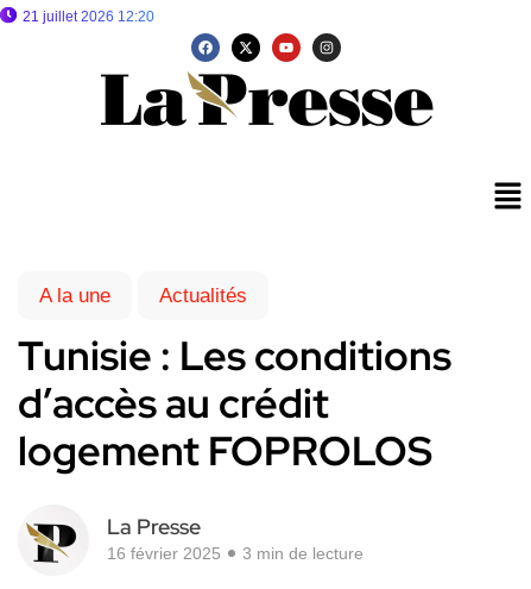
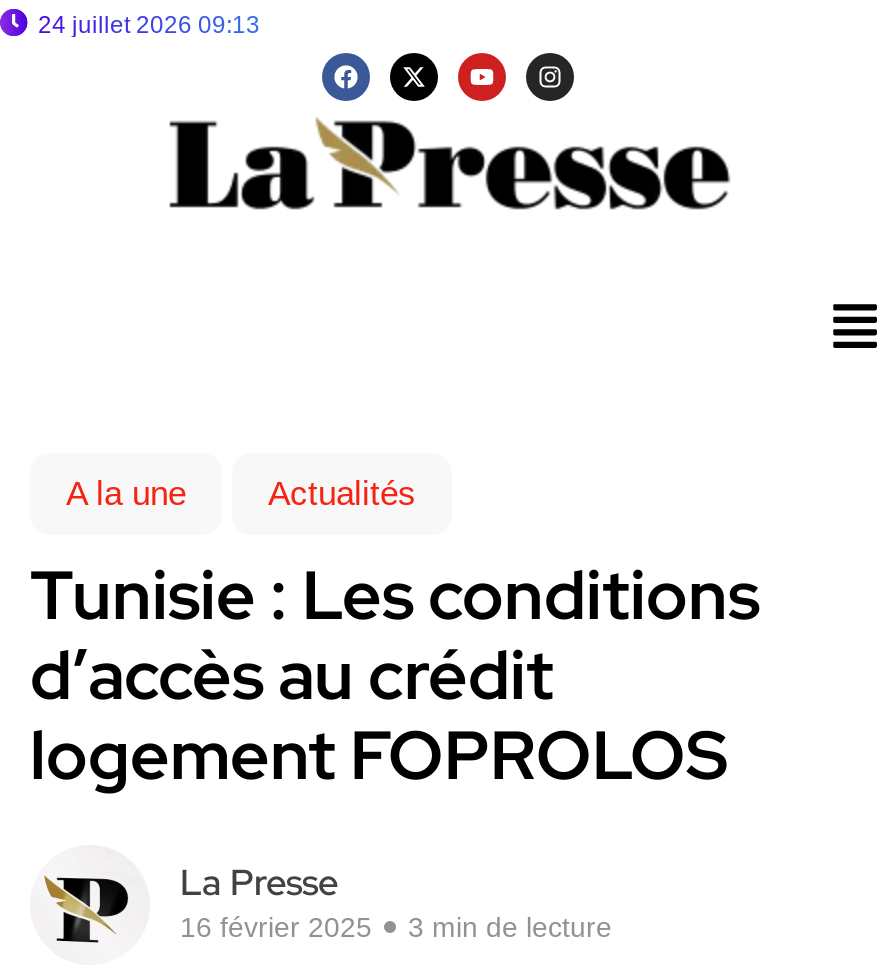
[23,8,154,25] 21 juillet 2026 12:20 -> [38,11,260,39] 24 juillet 2026 09:13

